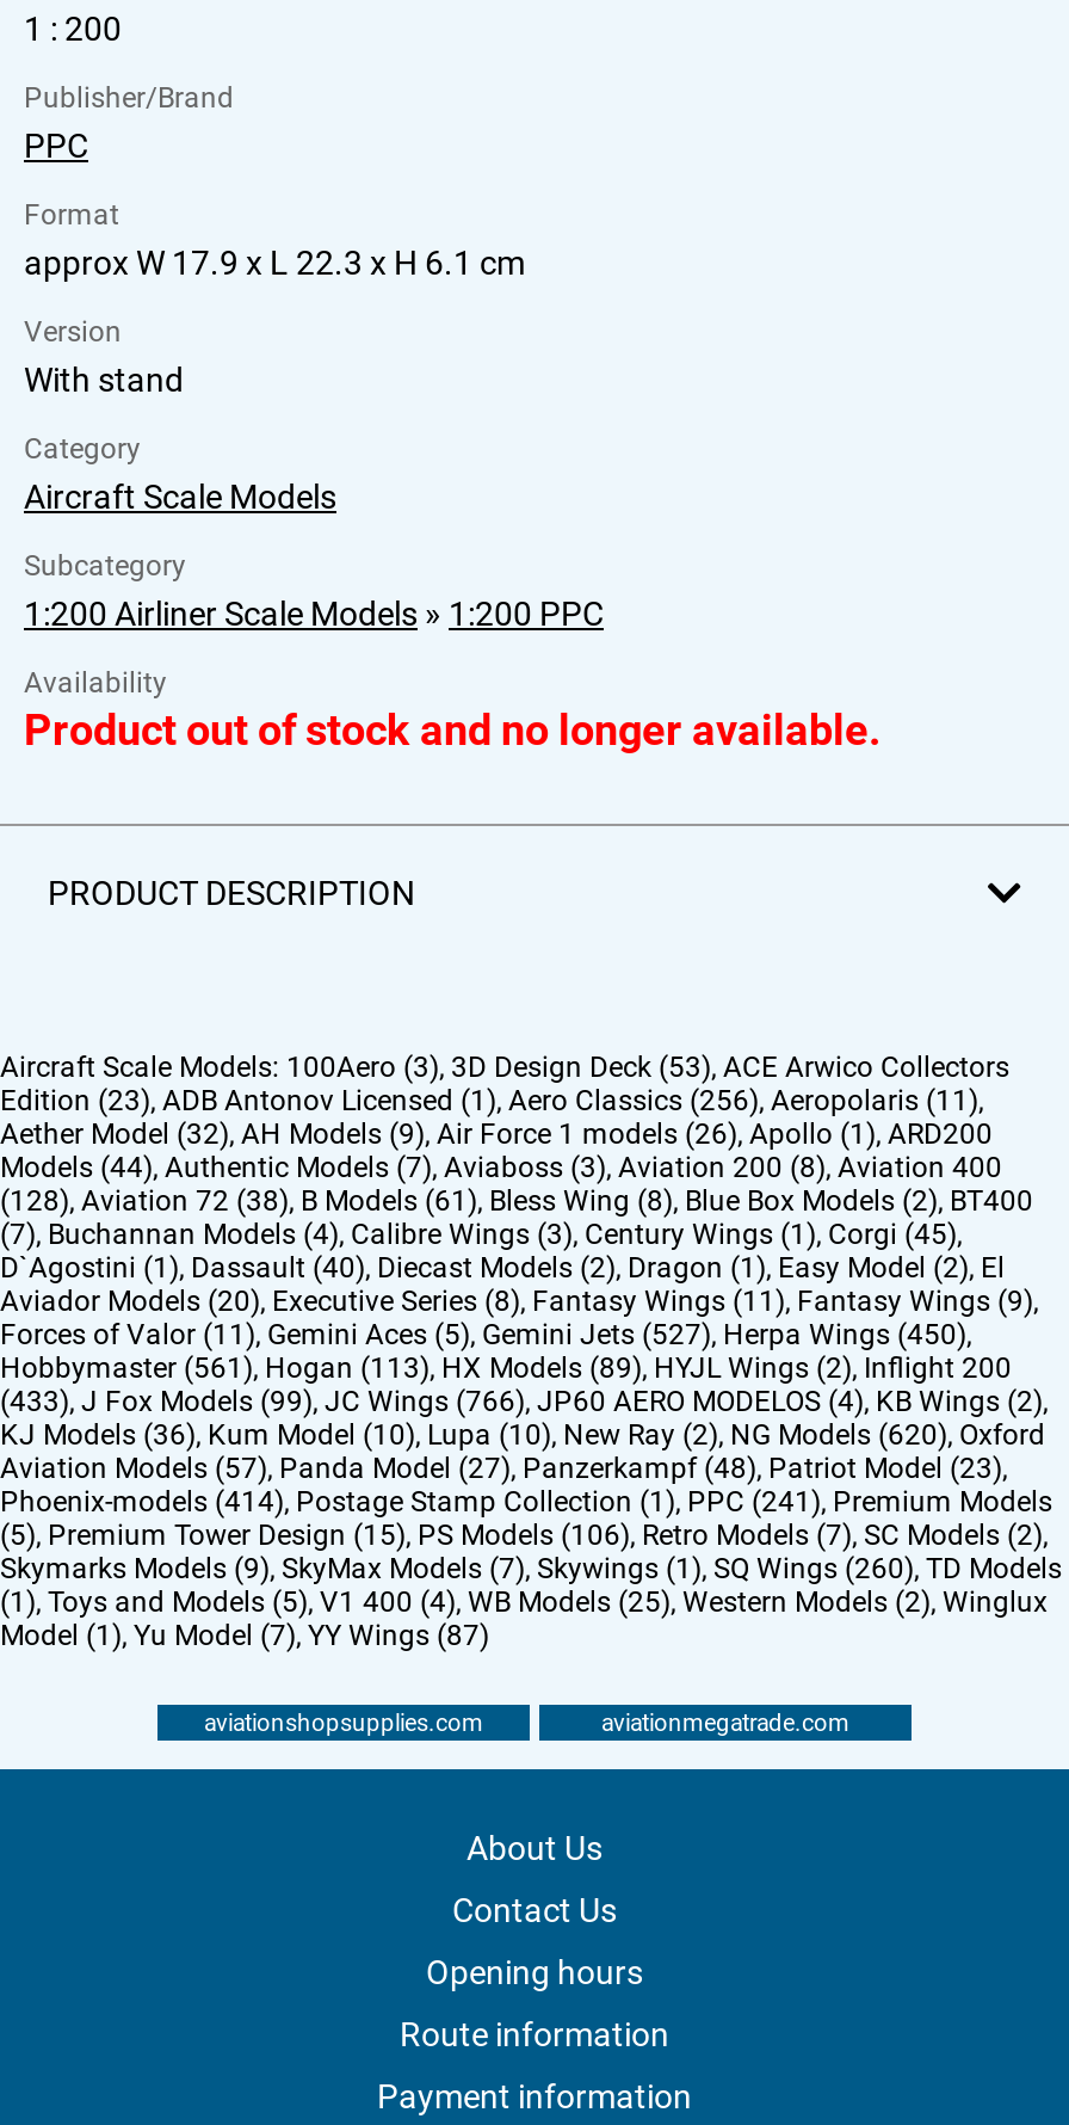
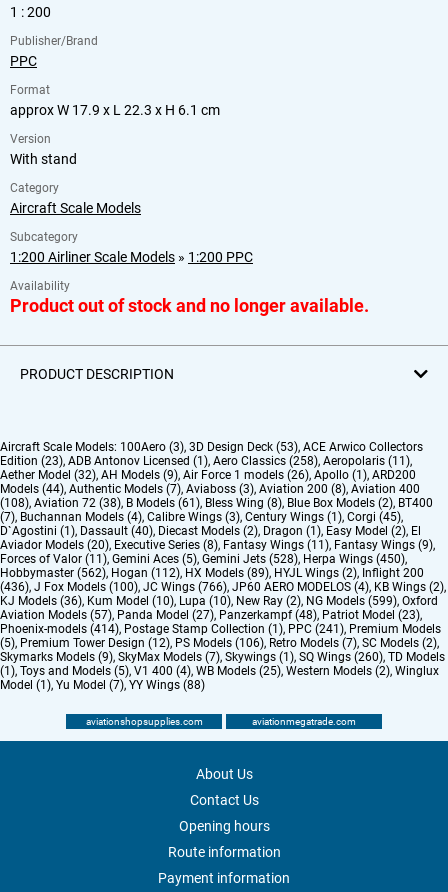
[0,1083,978,1117] Edition (23), ADB Antonov Licensed (1), Aero Classics (256), Aeropolaris (11) -> [0,454,410,468] Edition (23), ADB Antonov Licensed (1), Aero Classics (258), Aeropolaris (11)
[0,1184,1033,1217] (128), Aviation 72 (38), B Models (61), Bless Wing (8), Blue Box Models (2), BT400 -> [0,496,433,510] (108), Aviation 72 (38), B Models (61), Bless Wing (8), Blue Box Models (2), BT400
[0,1317,966,1351] Forces of Valor (11), Gemini Aces (5), Gemini Jets (527), Herpa Wings (450) -> [0,552,405,566] Forces of Valor (11), Gemini Aces (5), Gemini Jets (528), Herpa Wings (450)
[0,1351,1012,1384] Hobbymaster (561), Hogan (113), HX Models (89),HYJL Wings (2),Inflight 200 -> [0,566,424,580] Hobbymaster (562), Hogan (112), HX Models (89),HYJL Wings (2),Inflight 200
[0,1384,1043,1418] (433),J Fox Models (99), JC Wings (766), JP60 AERO MODELOS (4), KB Wings (2) -> [0,580,444,594] (436),J Fox Models (100), JC Wings (766), JP60 AERO MODELOS (4), KB Wings (2)
[0,1418,1045,1451] KJ Models (36), Kum Model (10),Lupa (10), New Ray (2), NG Models (620), Oxford -> [0,594,438,608] KJ Models (36), Kum Model (10),Lupa (10), New Ray (2), NG Models (599), Oxford
[0,1518,1043,1551] (5), Premium Tower Design (15), PS Models (106), Retro Models (7), SC Models (2) -> [0,636,437,650] (5), Premium Tower Design (12), PS Models (106), Retro Models (7), SC Models (2)
[0,1618,489,1652] Model (1), Yu Model (7),YY Wings (87) -> [0,678,205,692] Model (1), Yu Model (7),YY Wings (88)

